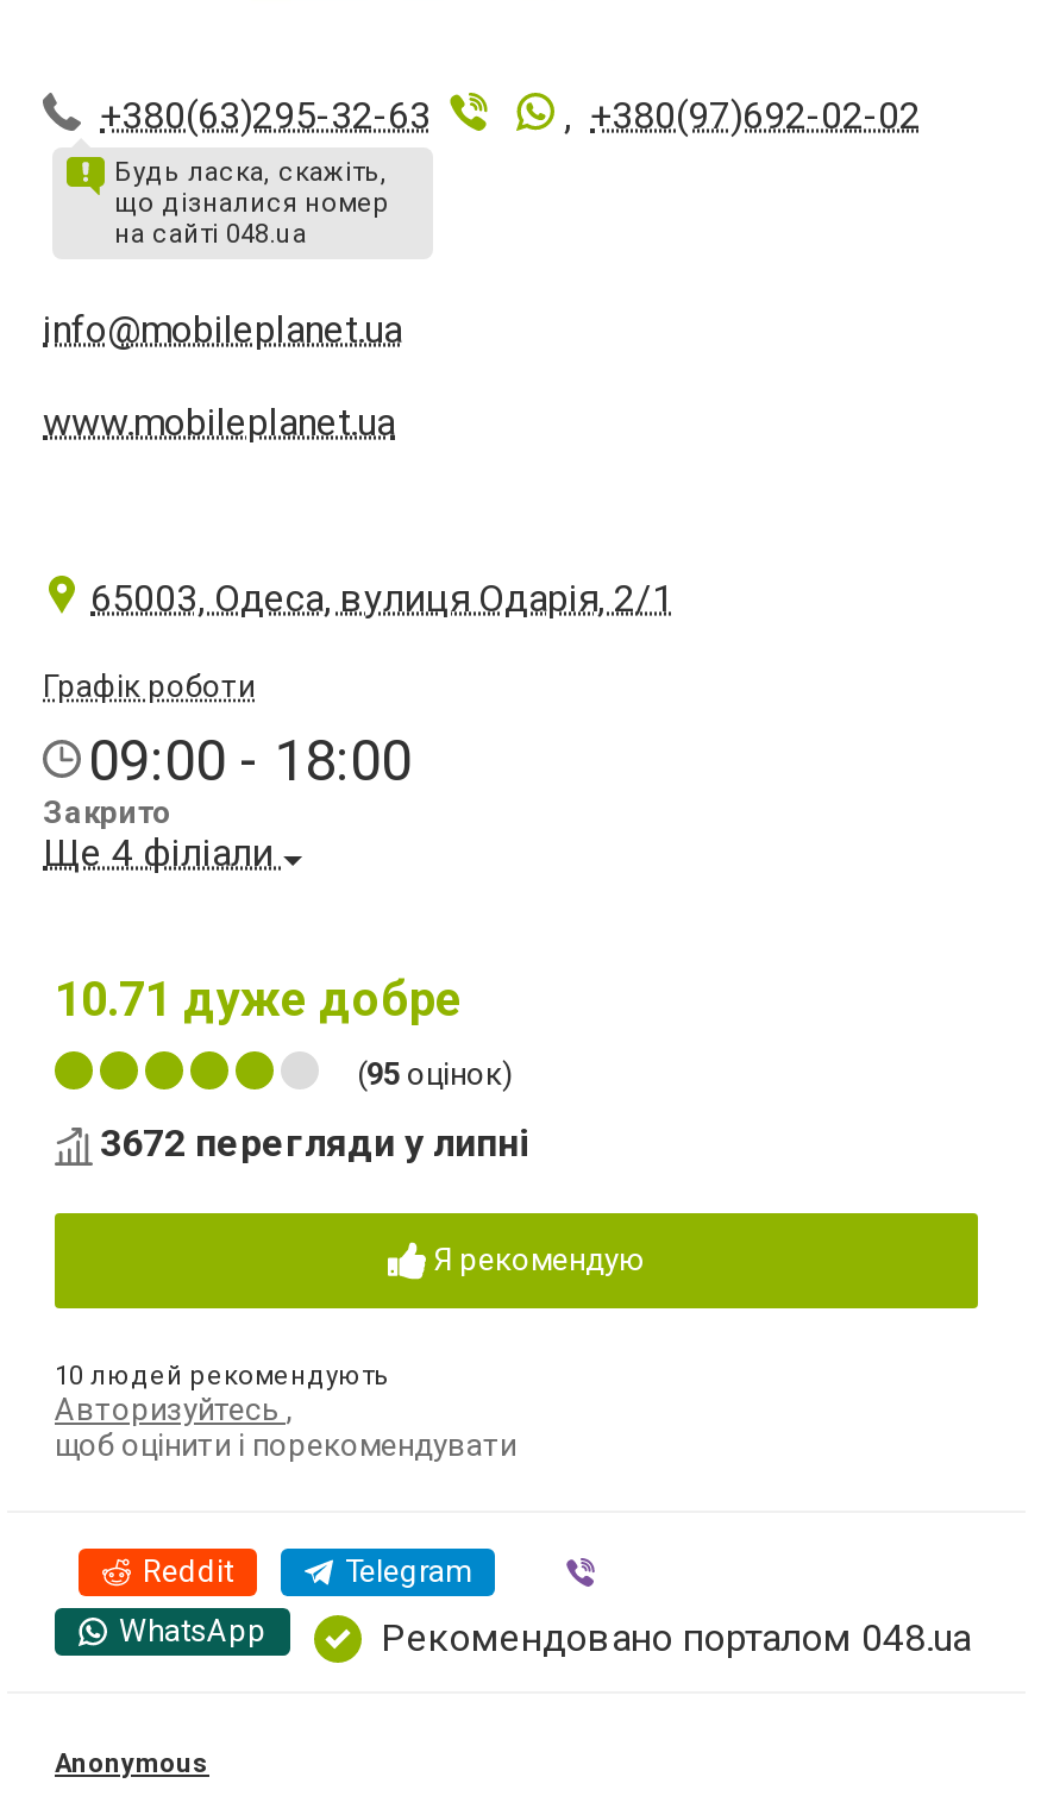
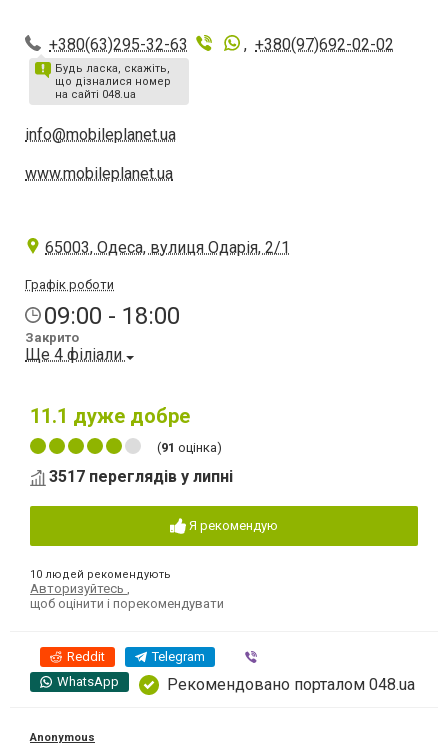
[55,970,462,1027] 10.71 дуже добре -> [30,404,190,428] 11.1 дуже добре
[357,1056,514,1092] (95 оцінок) -> [157,440,222,455] (91 оцінка)
[100,1120,528,1165] 3672 перегляди у липні -> [49,467,233,486] 3517 переглядів у липні

